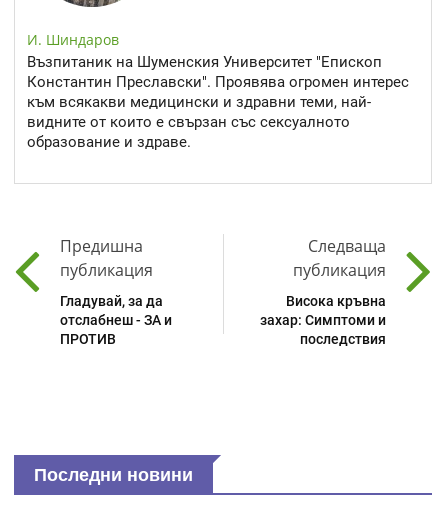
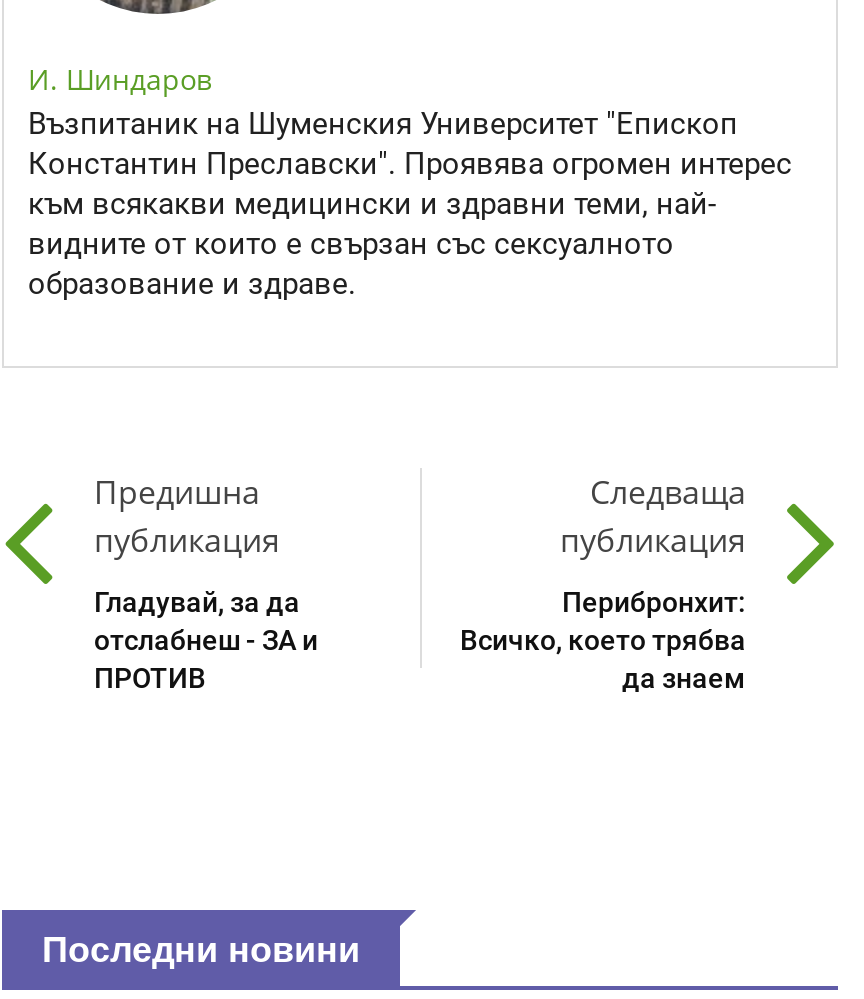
[260,292,386,346] Висока кръвна | захар: Симптоми и | последствия -> [460,585,746,693] Перибронхит: | Всичко, което трябва | да знаем

